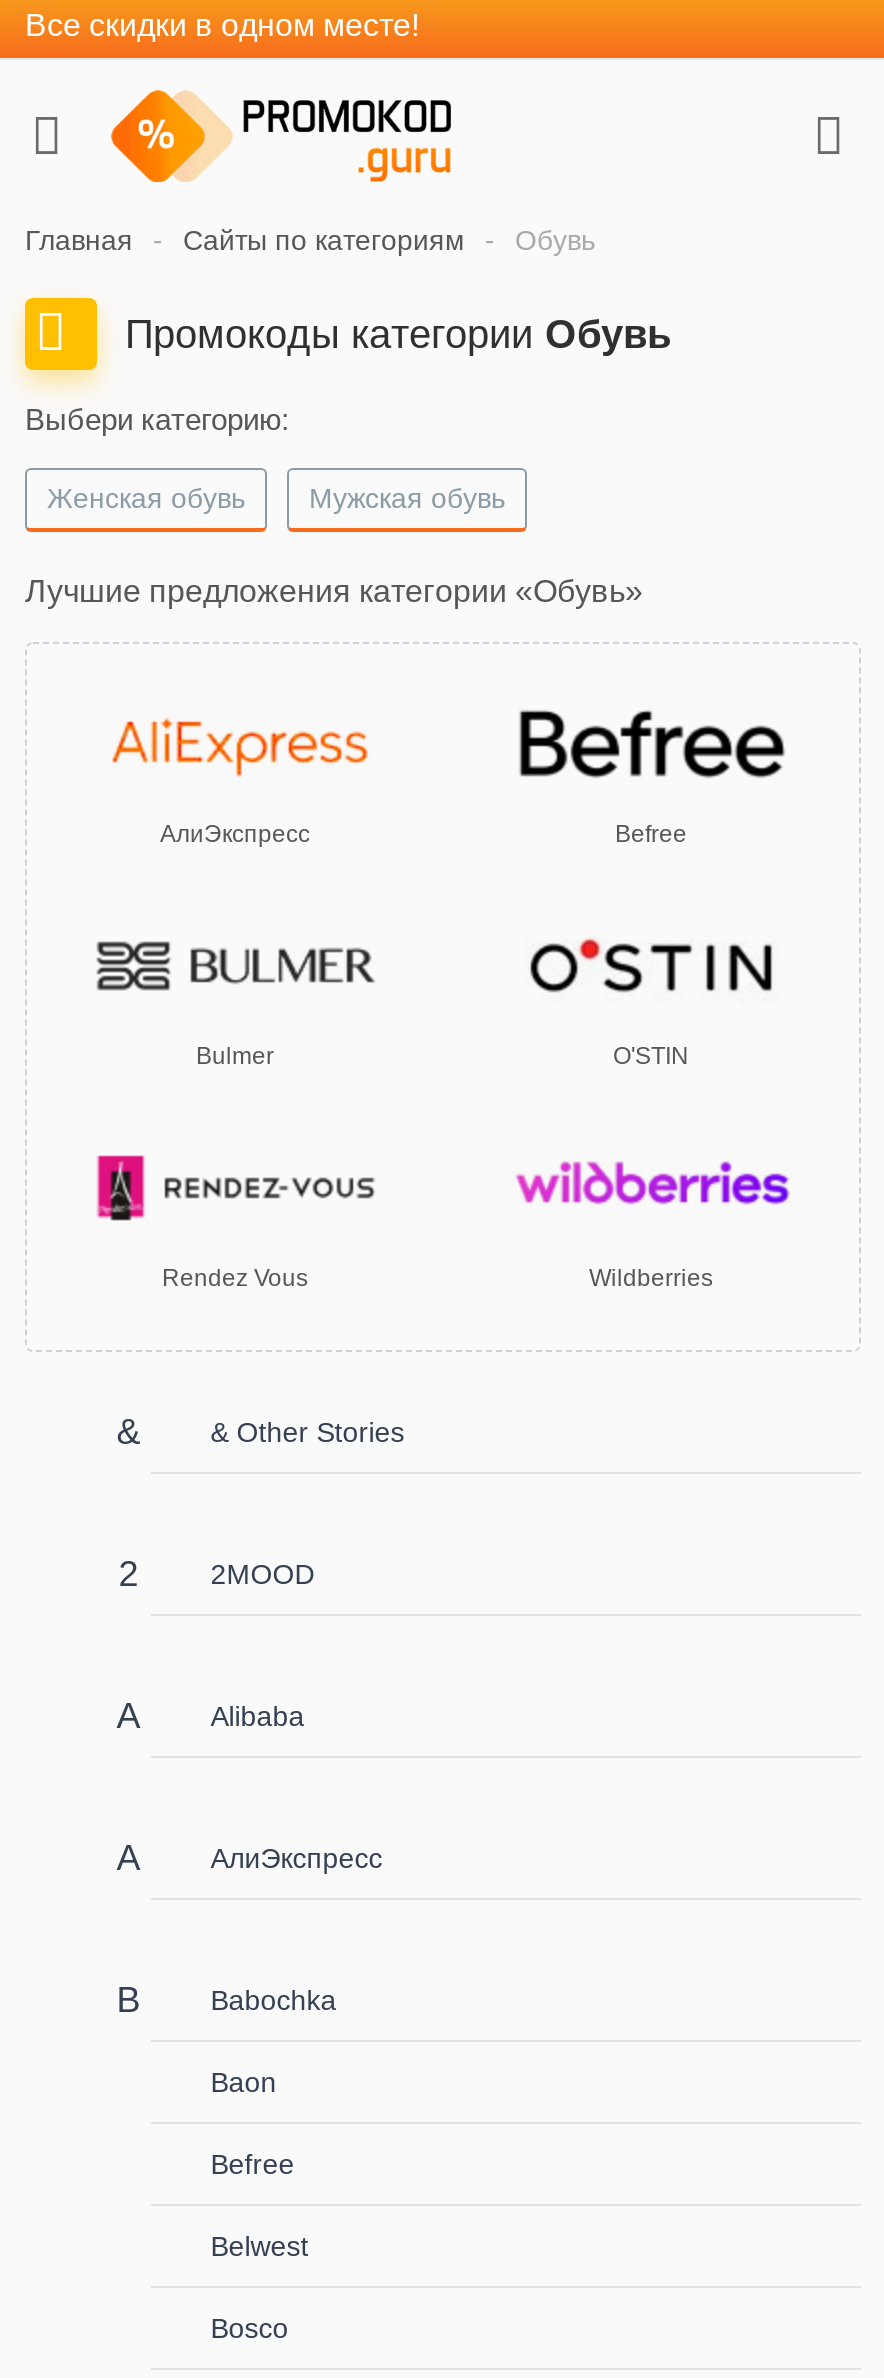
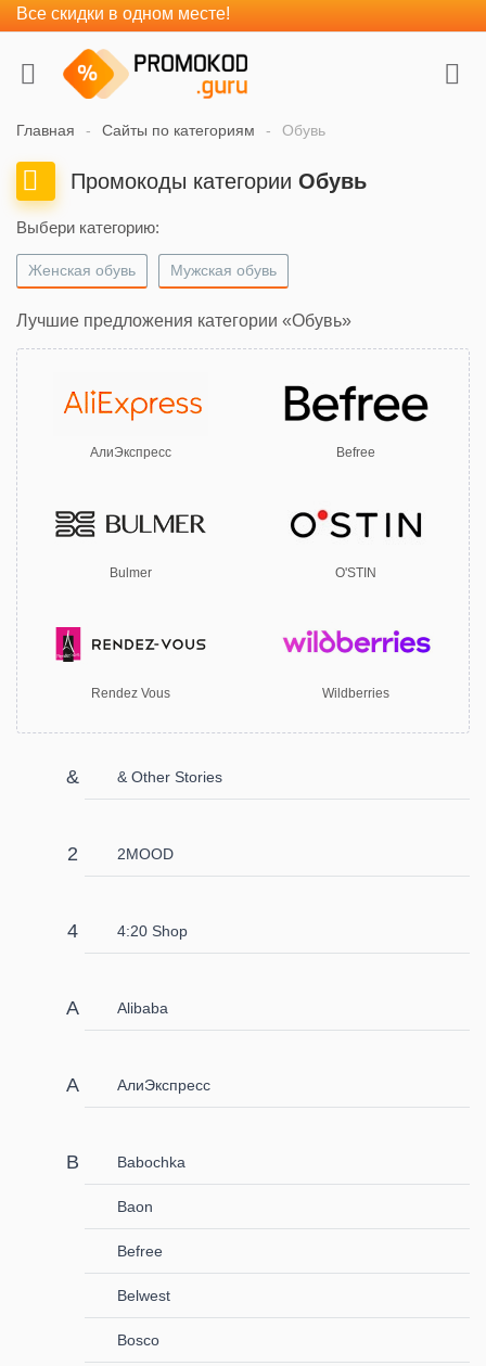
none -> [117,922,187,940] 4:20 Shop

